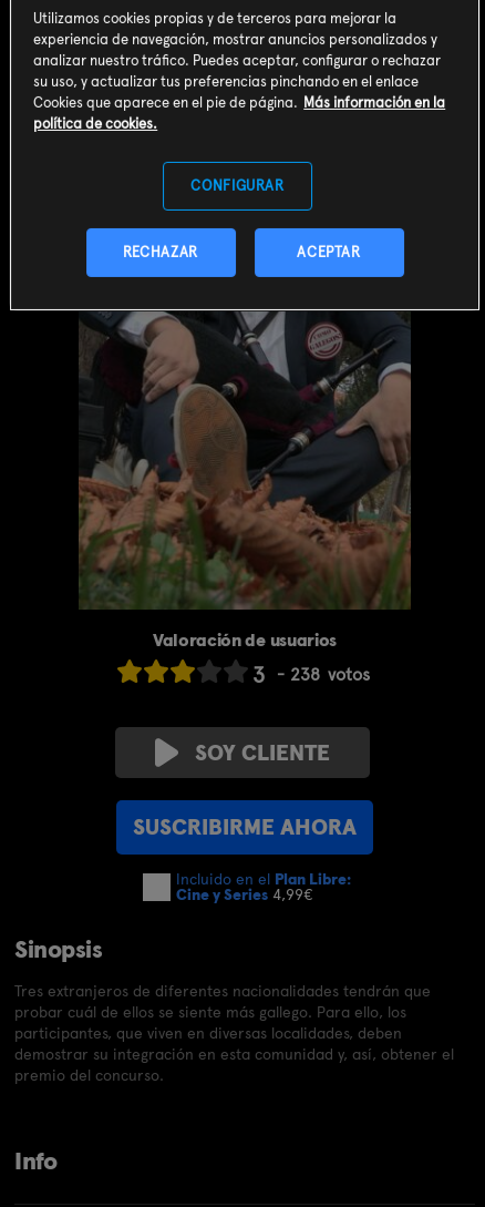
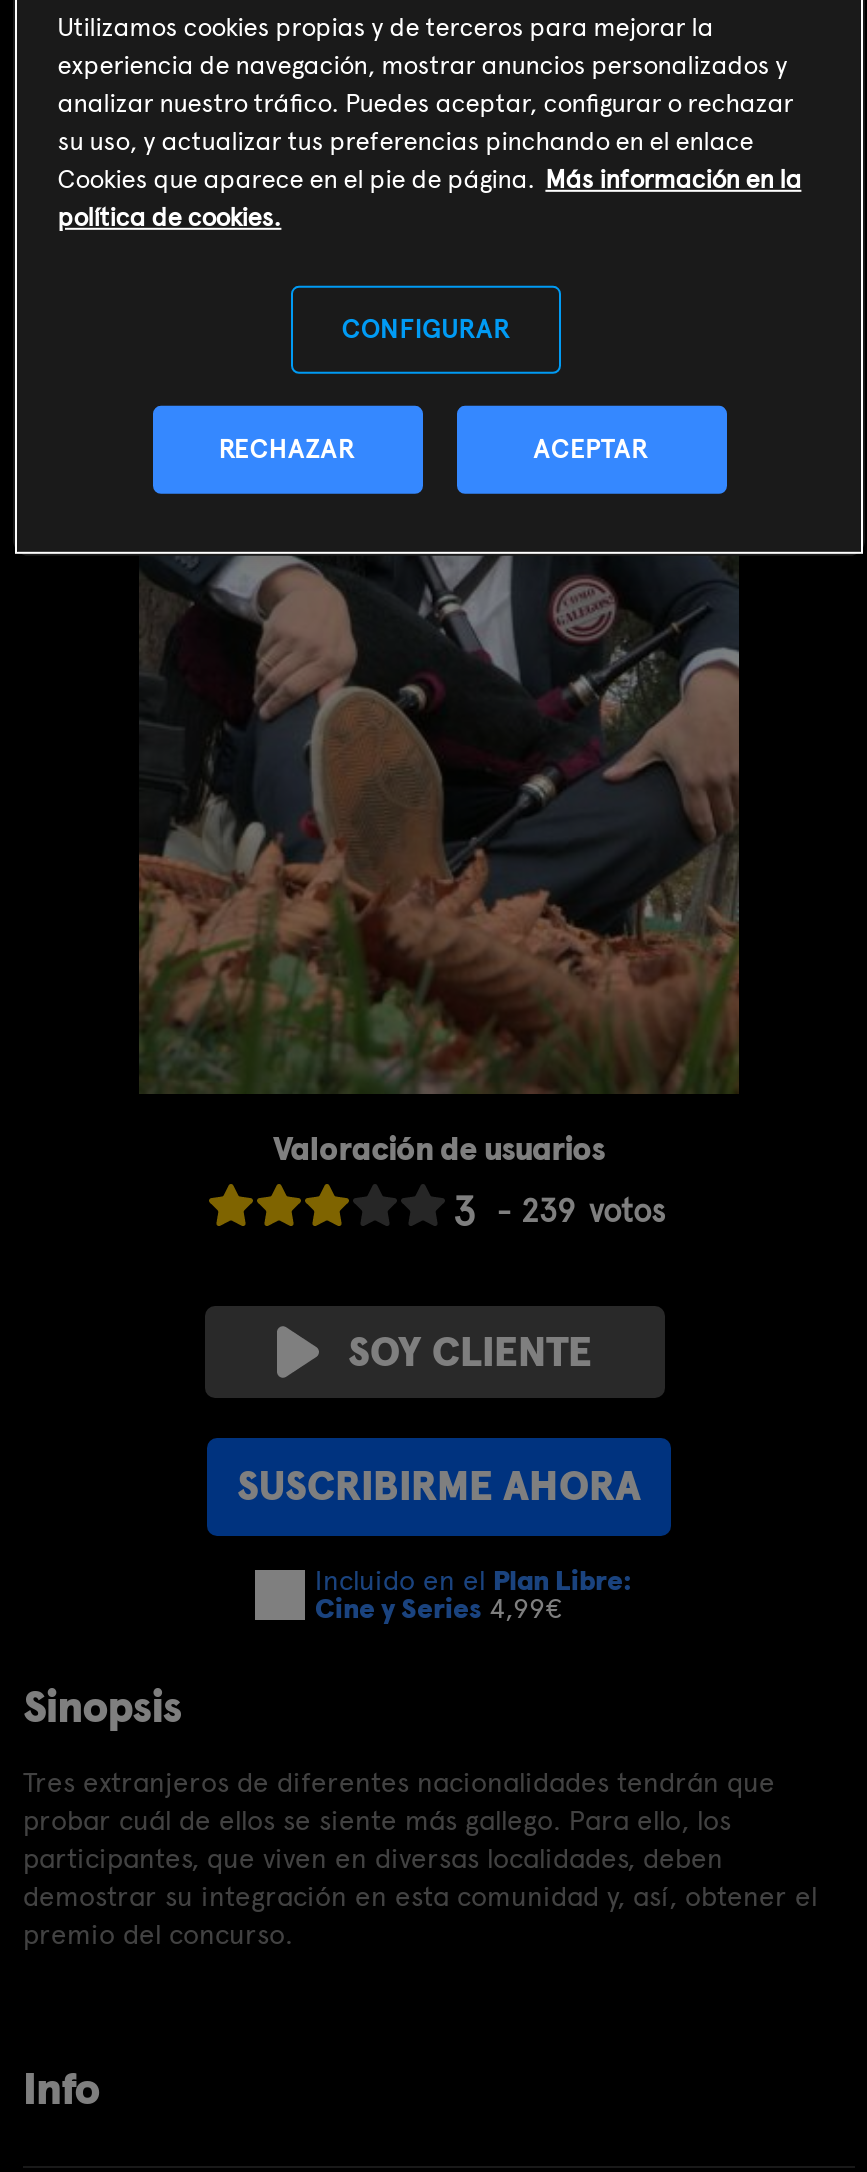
[252,661,370,688] 3 238 votos -> [453,1187,665,1235] 3 239 votos

